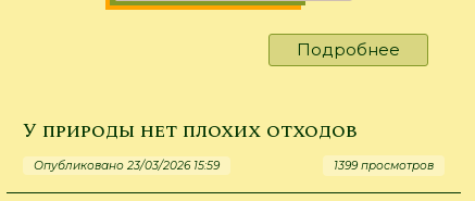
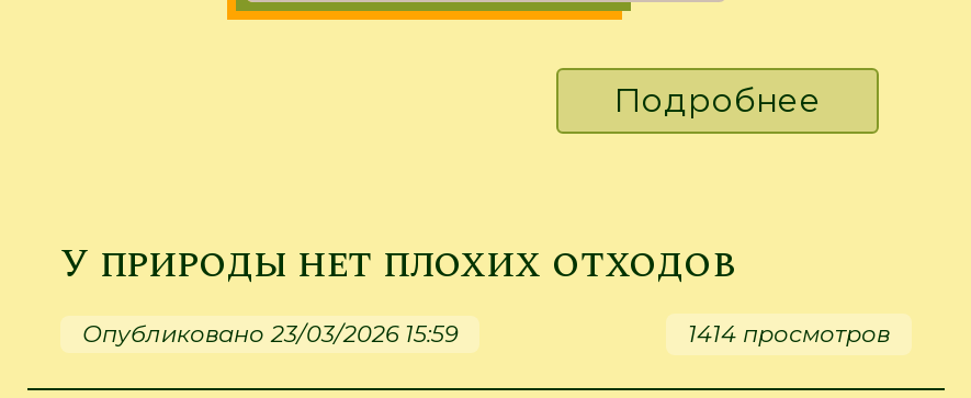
[334,159,434,173] 1399 просмотров -> [688,320,890,349] 1414 просмотров

